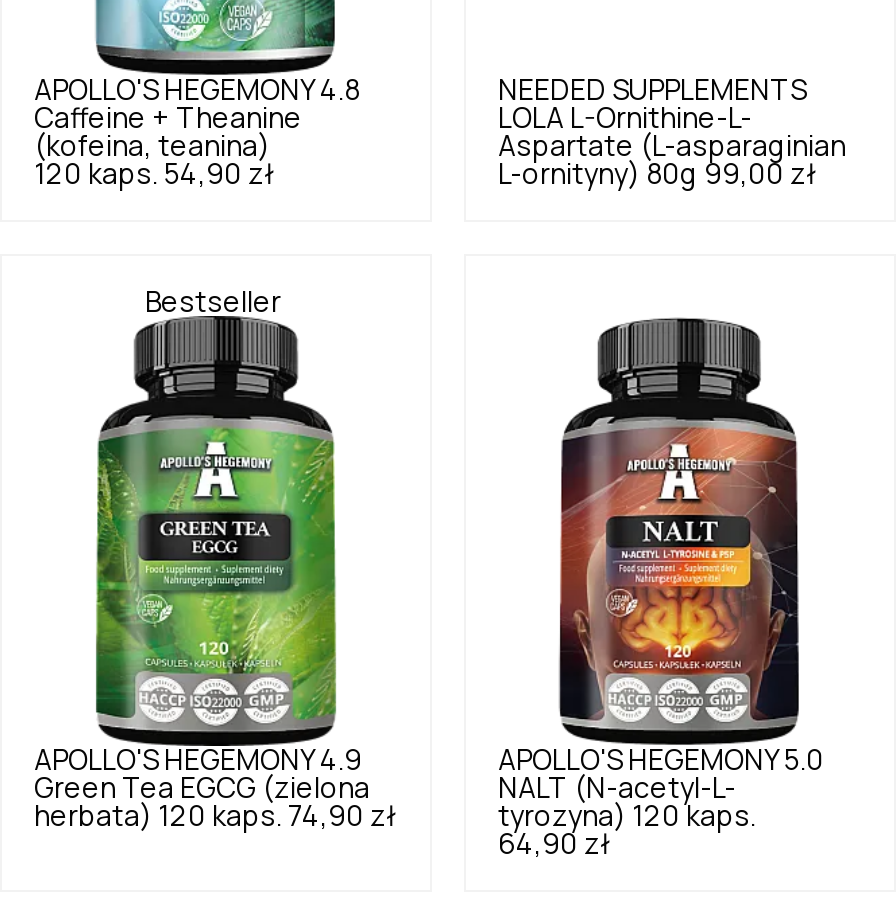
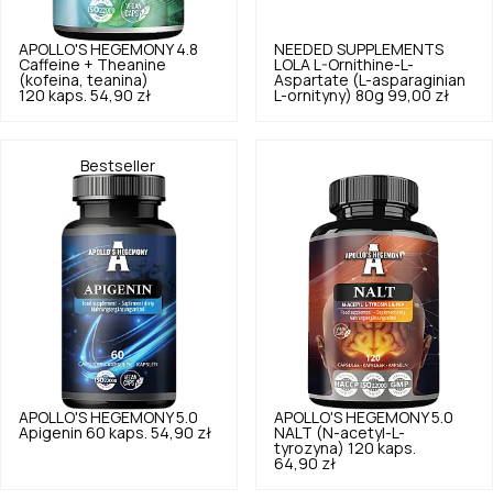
[34,320,396,830] [image] | APOLLO'S HEGEMONY 4.9 | Green Tea EGCG (zielona | herbata) 120 kaps. 74,90 zł -> [19,174,211,441] [image] | APOLLO'S HEGEMONY 5.0 | Apigenin 60 kaps. 54,90 zł

